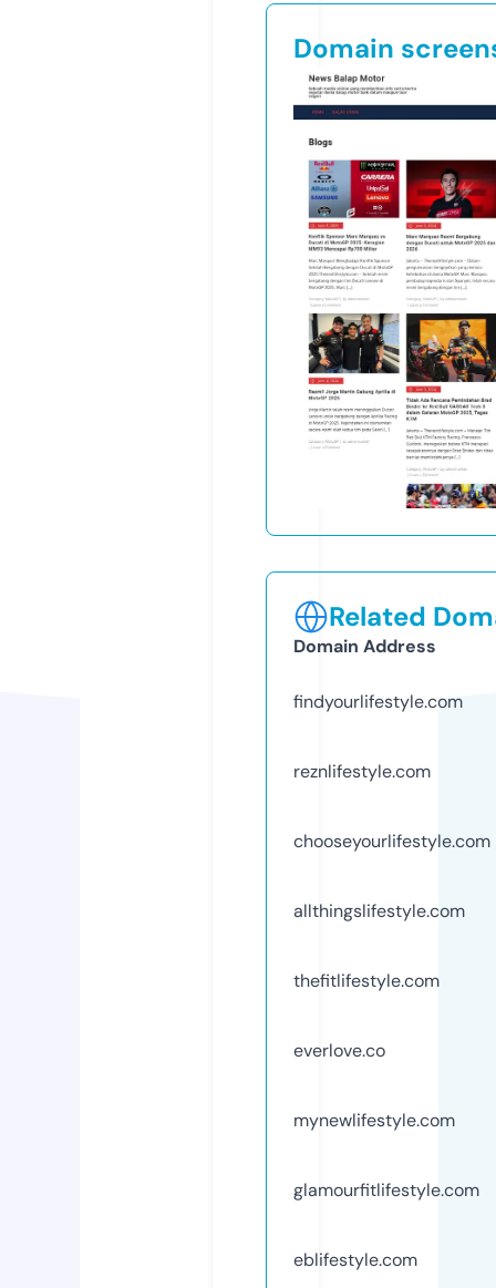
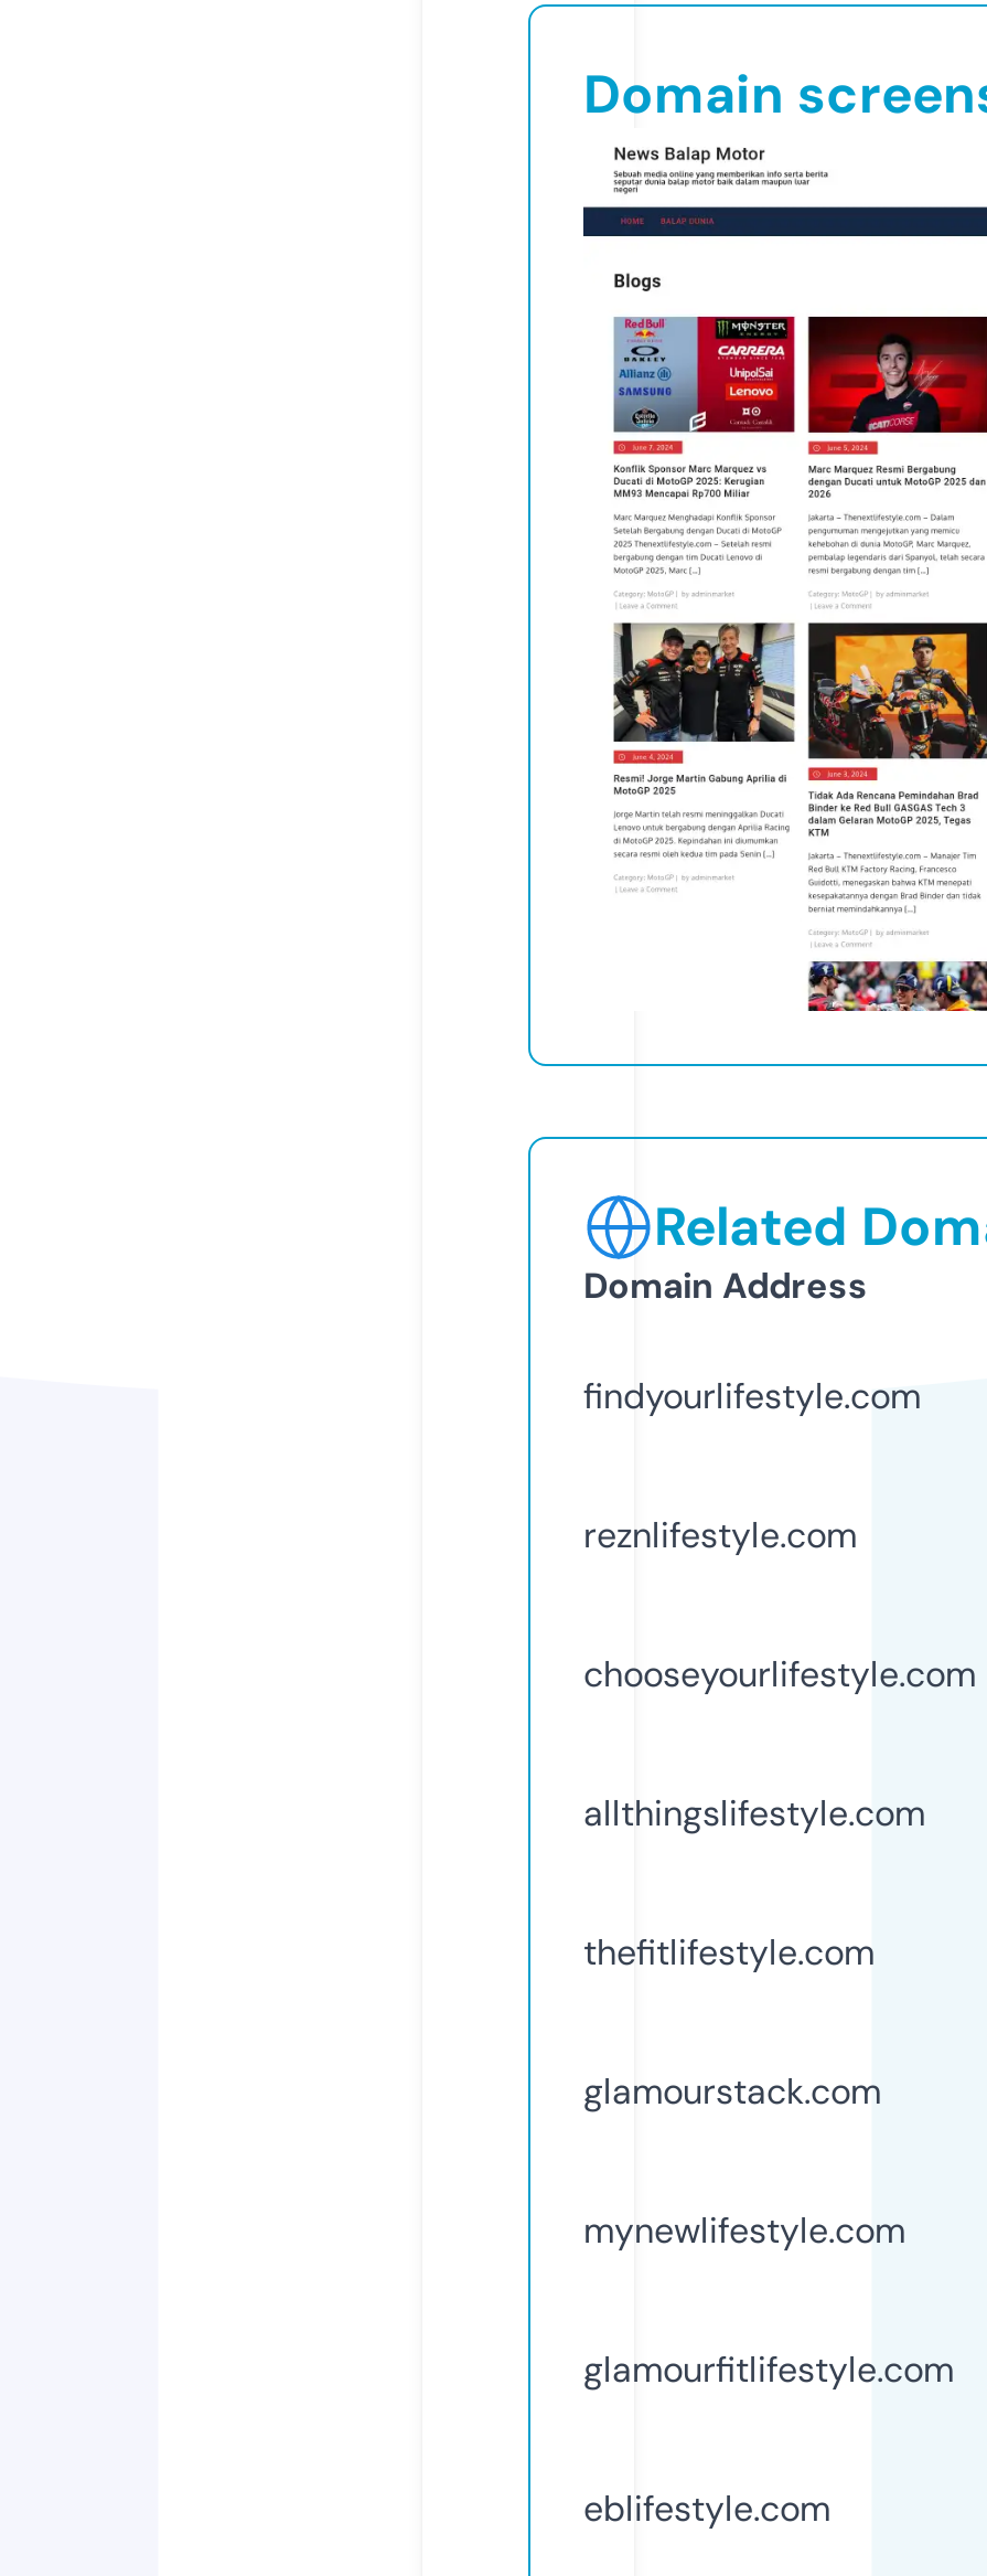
[293,1039,385,1062] everlove.co -> [583,2068,881,2114] glamourstack.com

